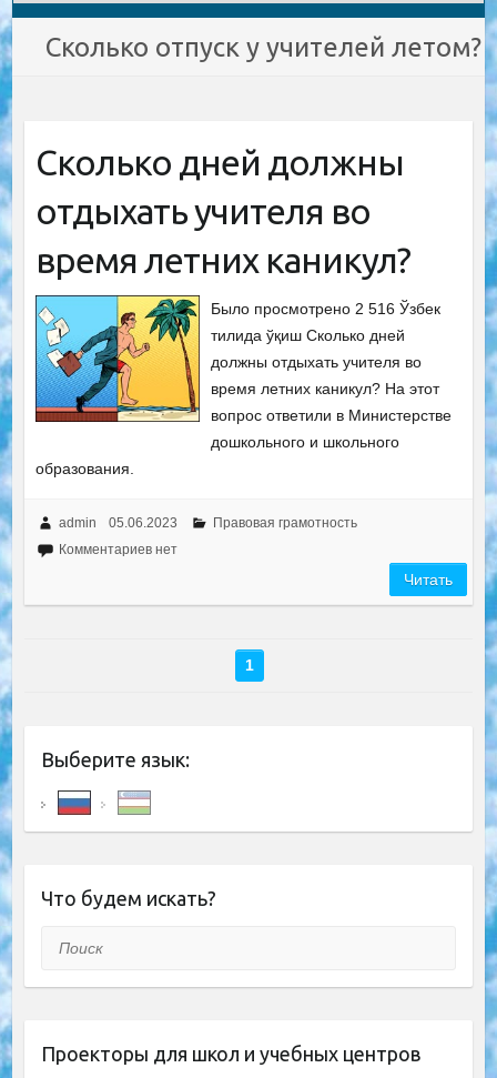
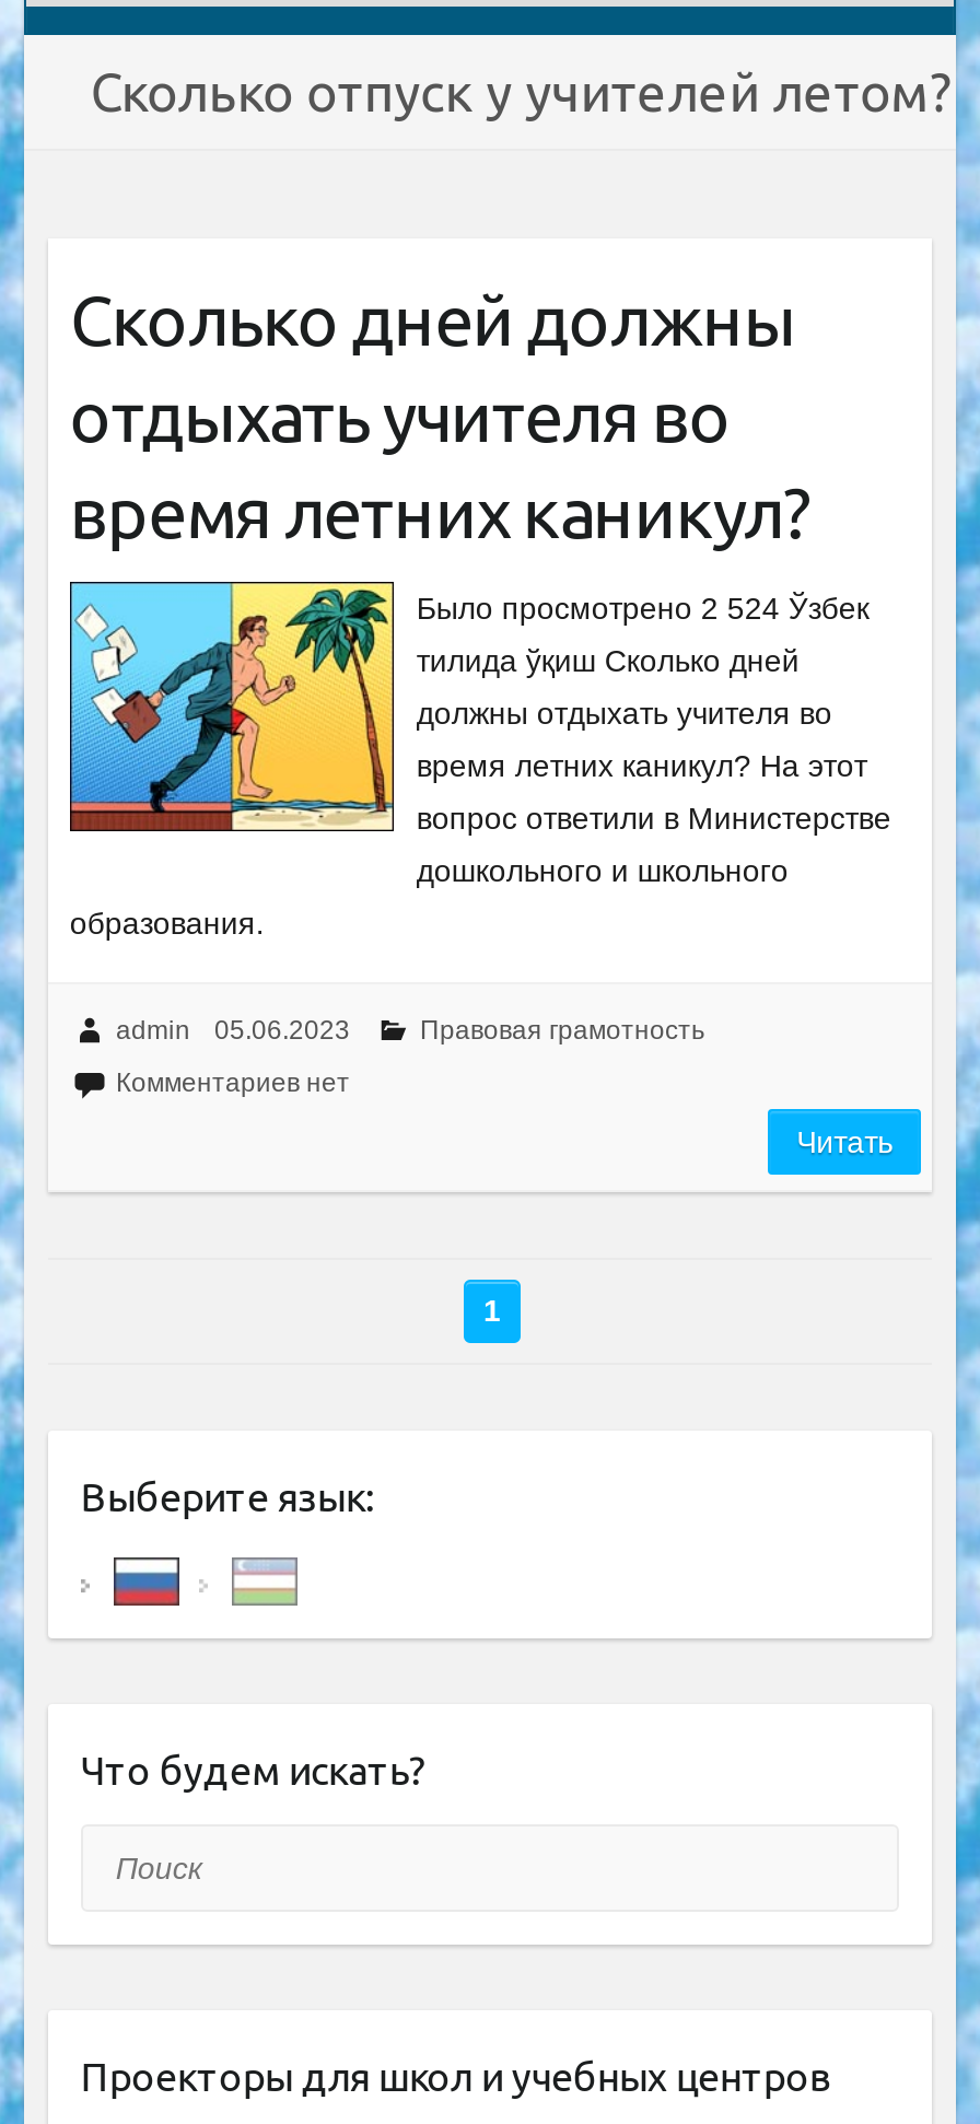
[211,300,441,318] Было просмотрено 2 516 Ўзбек -> [416,591,869,626] Было просмотрено 2 524 Ўзбек

